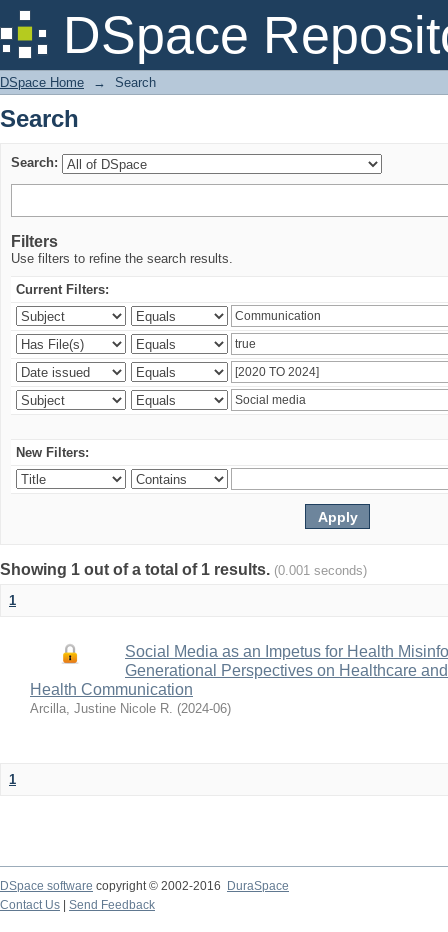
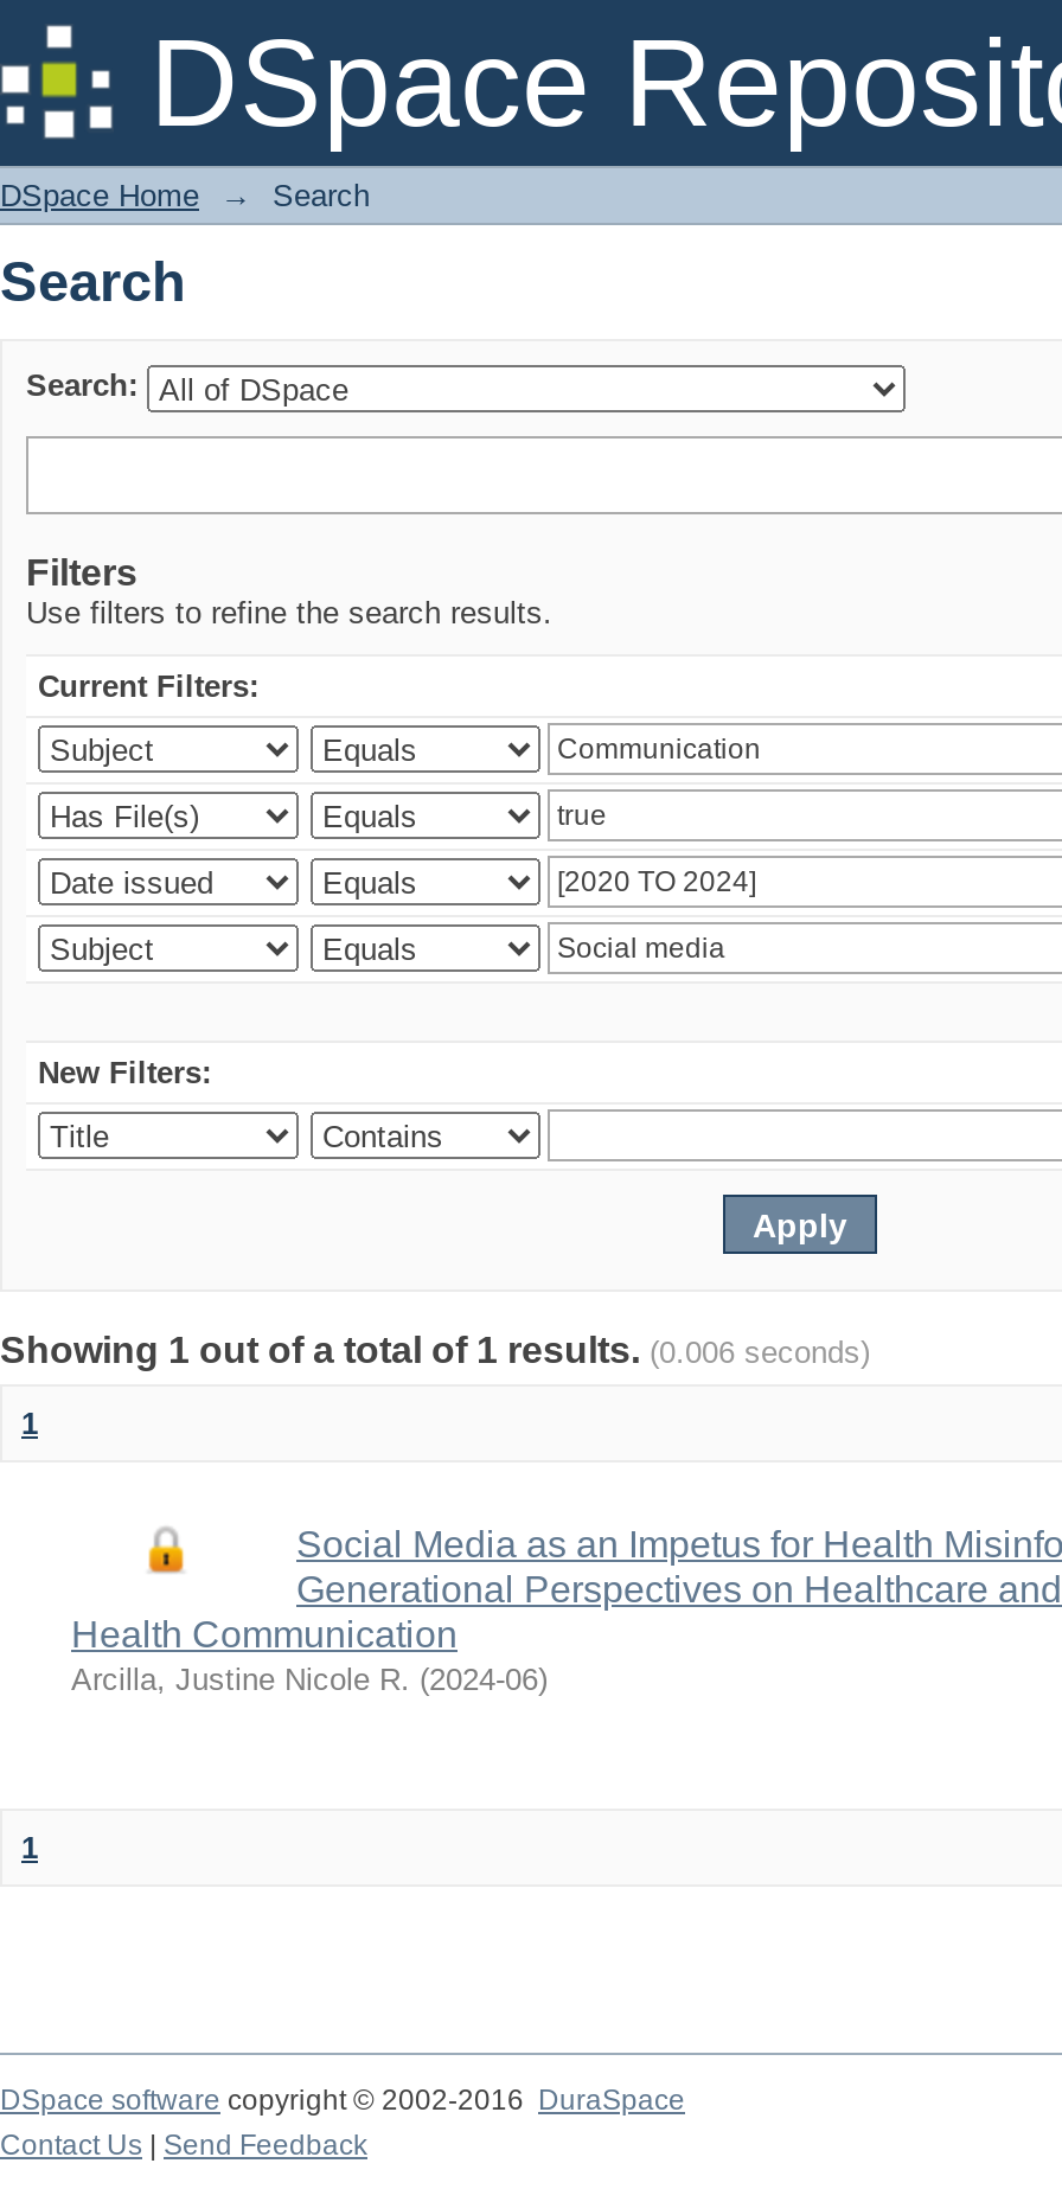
[0,561,367,578] Showing 1 out of a total of 1 results. (0.001 seconds) -> [0,1330,870,1370] Showing 1 out of a total of 1 results. (0.006 seconds)

